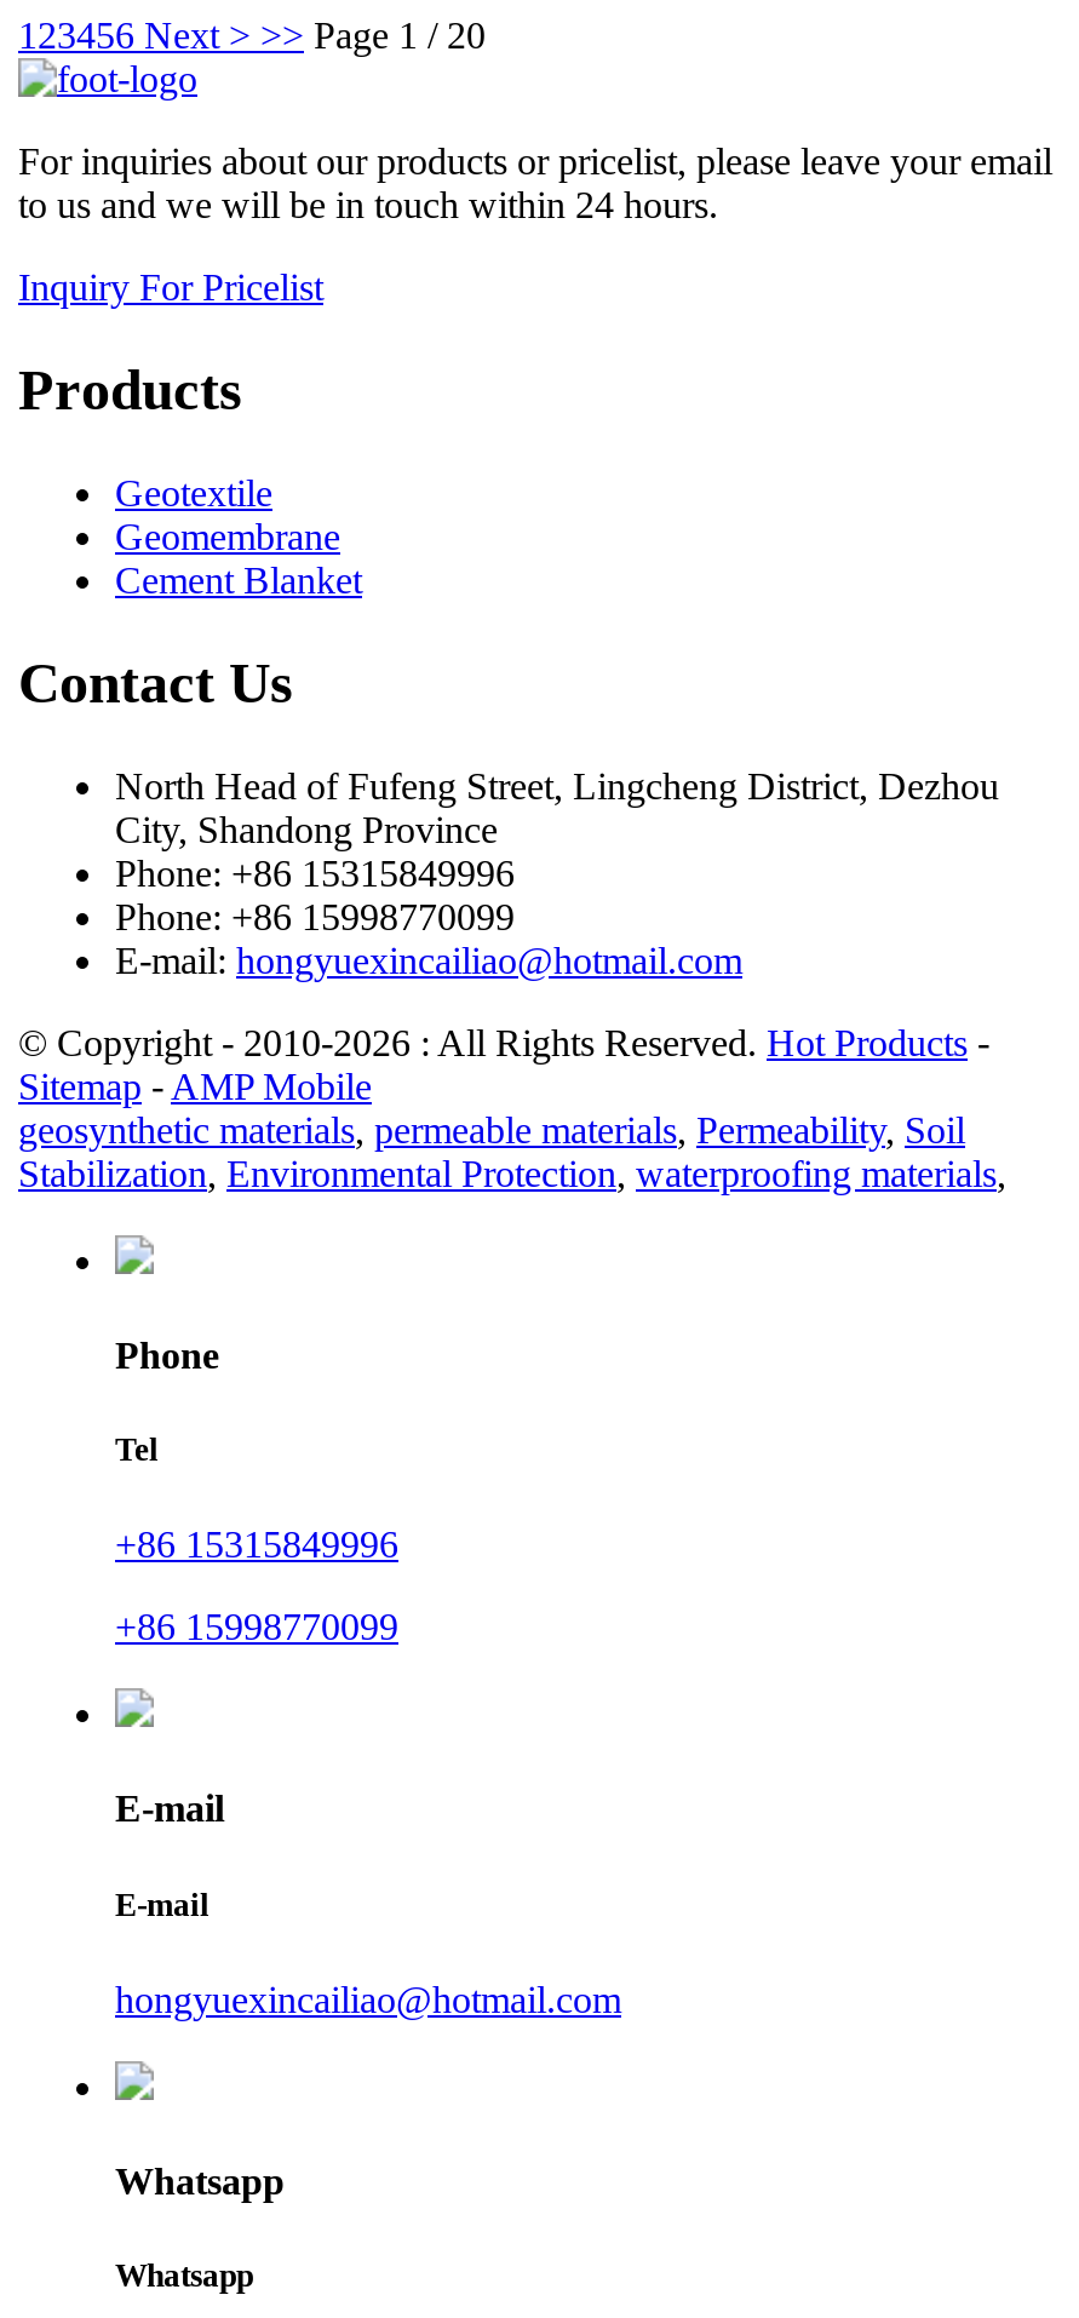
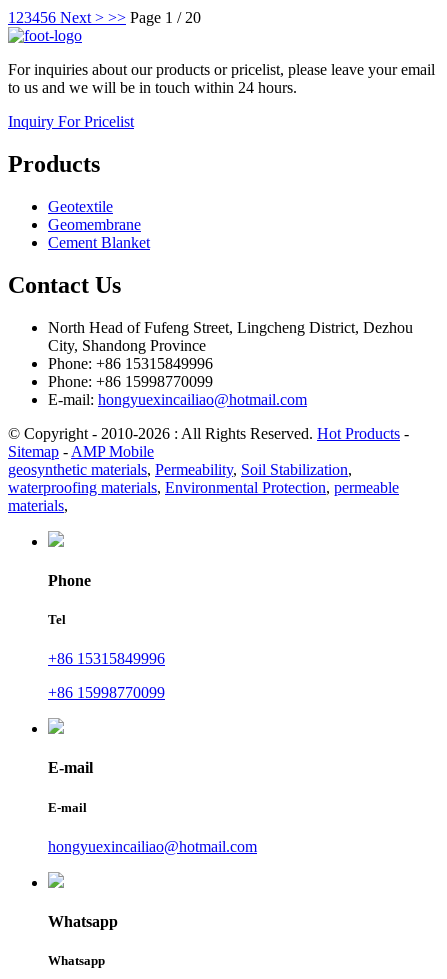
[18,1108,1006,1193] geosynthetic materials, permeable materials, Permeability, Soil | Stabilization, Environmental Protection, waterproofing materials, -> [8,460,399,513] geosynthetic materials, Permeability, Soil Stabilization, | waterproofing materials, Environmental Protection, permeable | materials,

